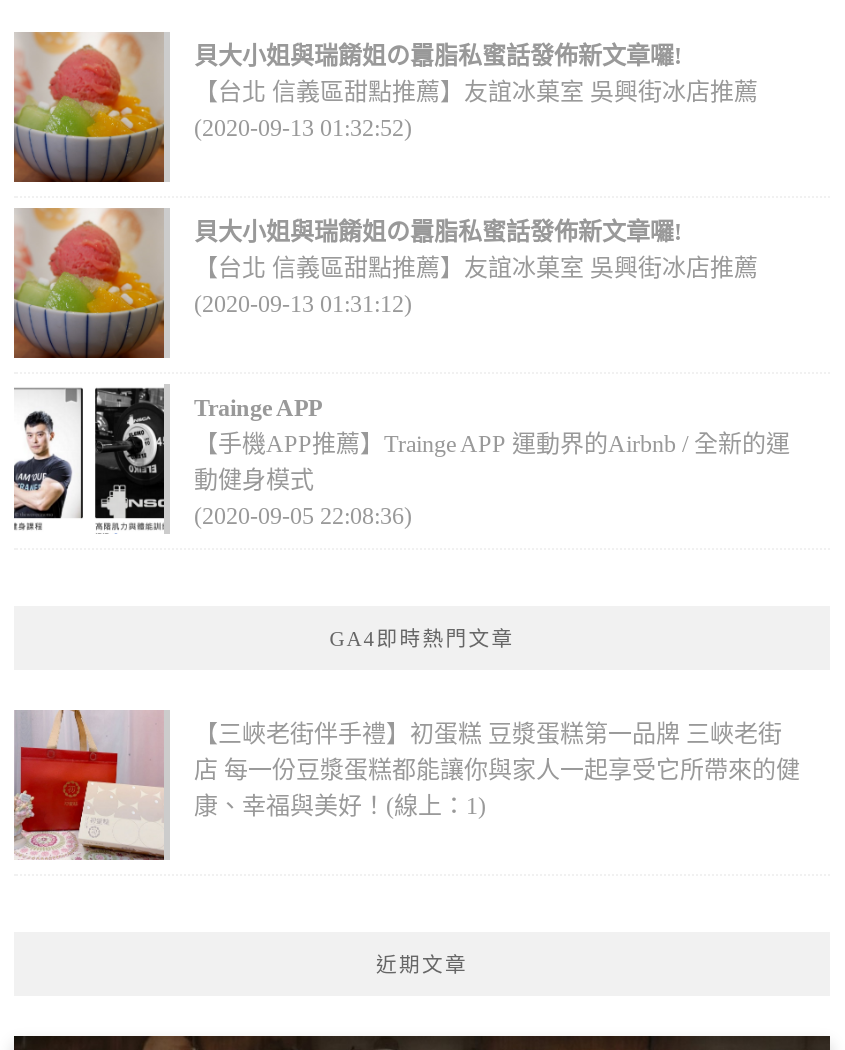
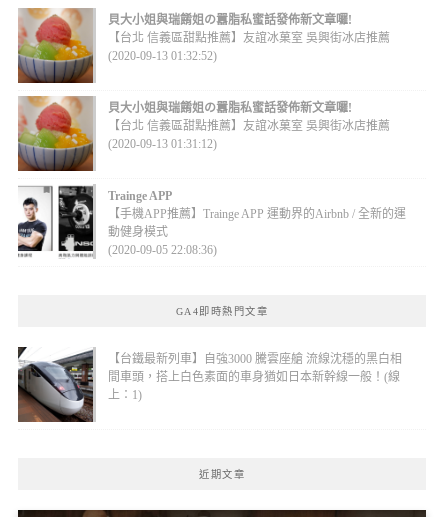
[14,708,800,862] [image] | 【三峽老街伴手禮】初蛋糕 豆漿蛋糕第一品牌 三峽老街 | 店 每一份豆漿蛋糕都能讓你與家人一起享受它所帶來的健 | 康、幸福與美好！(線上：1) -> [18,347,402,423] [image] | 【台鐵最新列車】自強3000 騰雲座艙 流線沈穩的黑白相 | 間車頭，搭上白色素面的車身猶如日本新幹線一般！(線 | 上：1)

